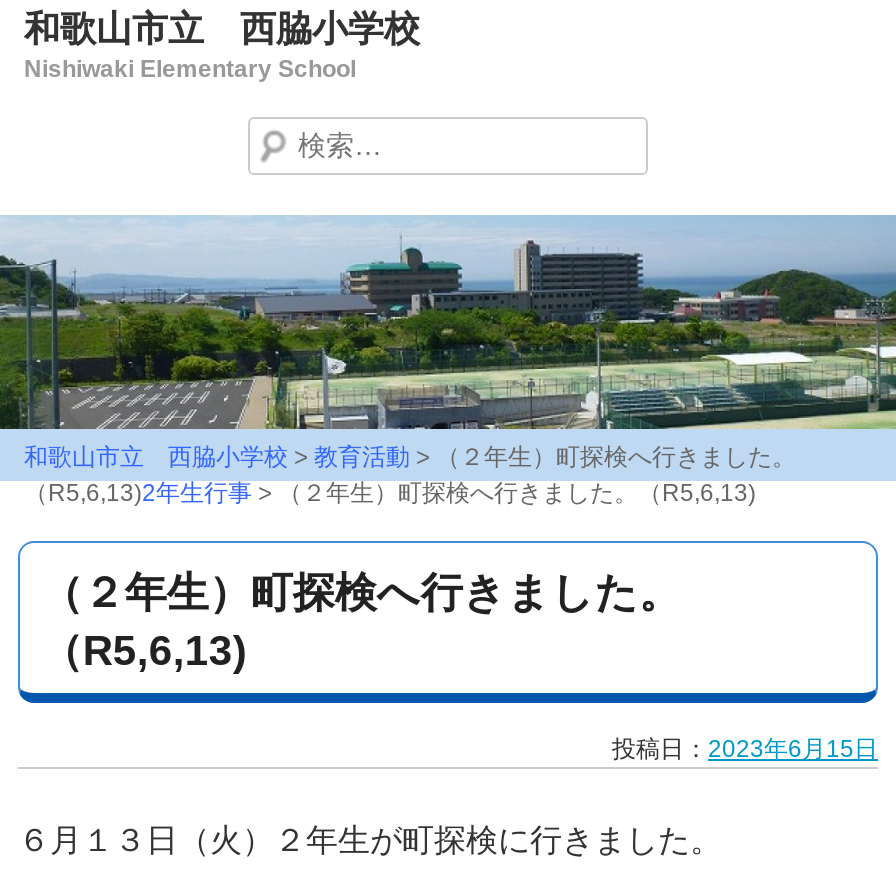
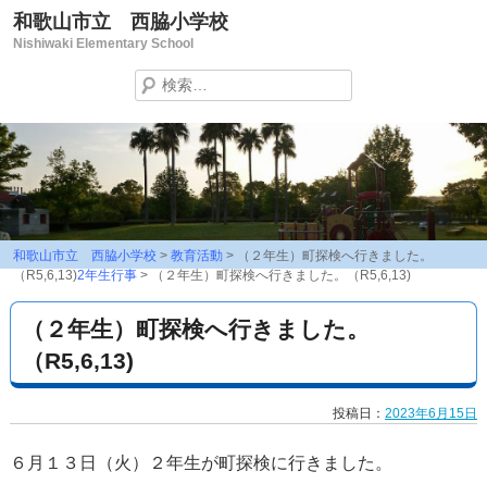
[6,213,890,429] [image] -> [3,122,484,241] [image]

